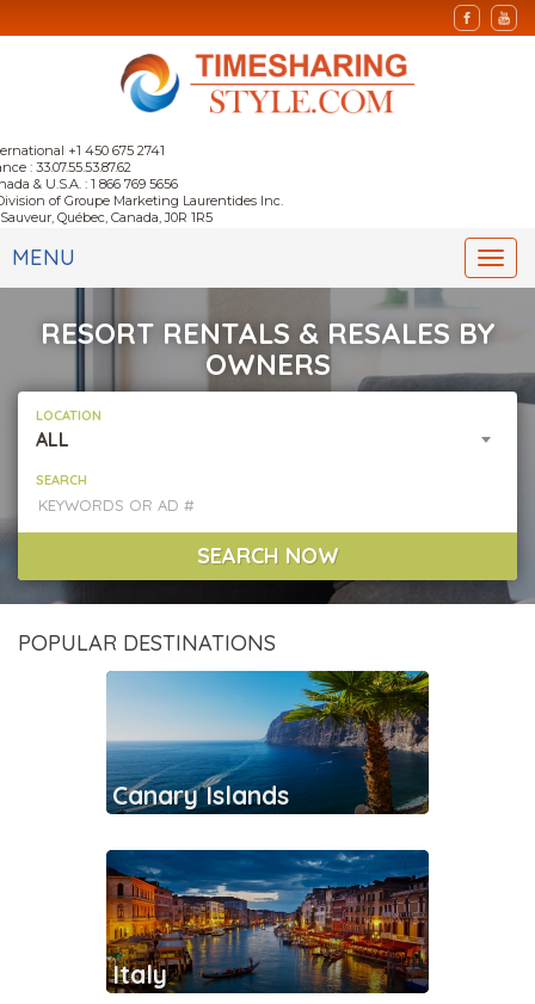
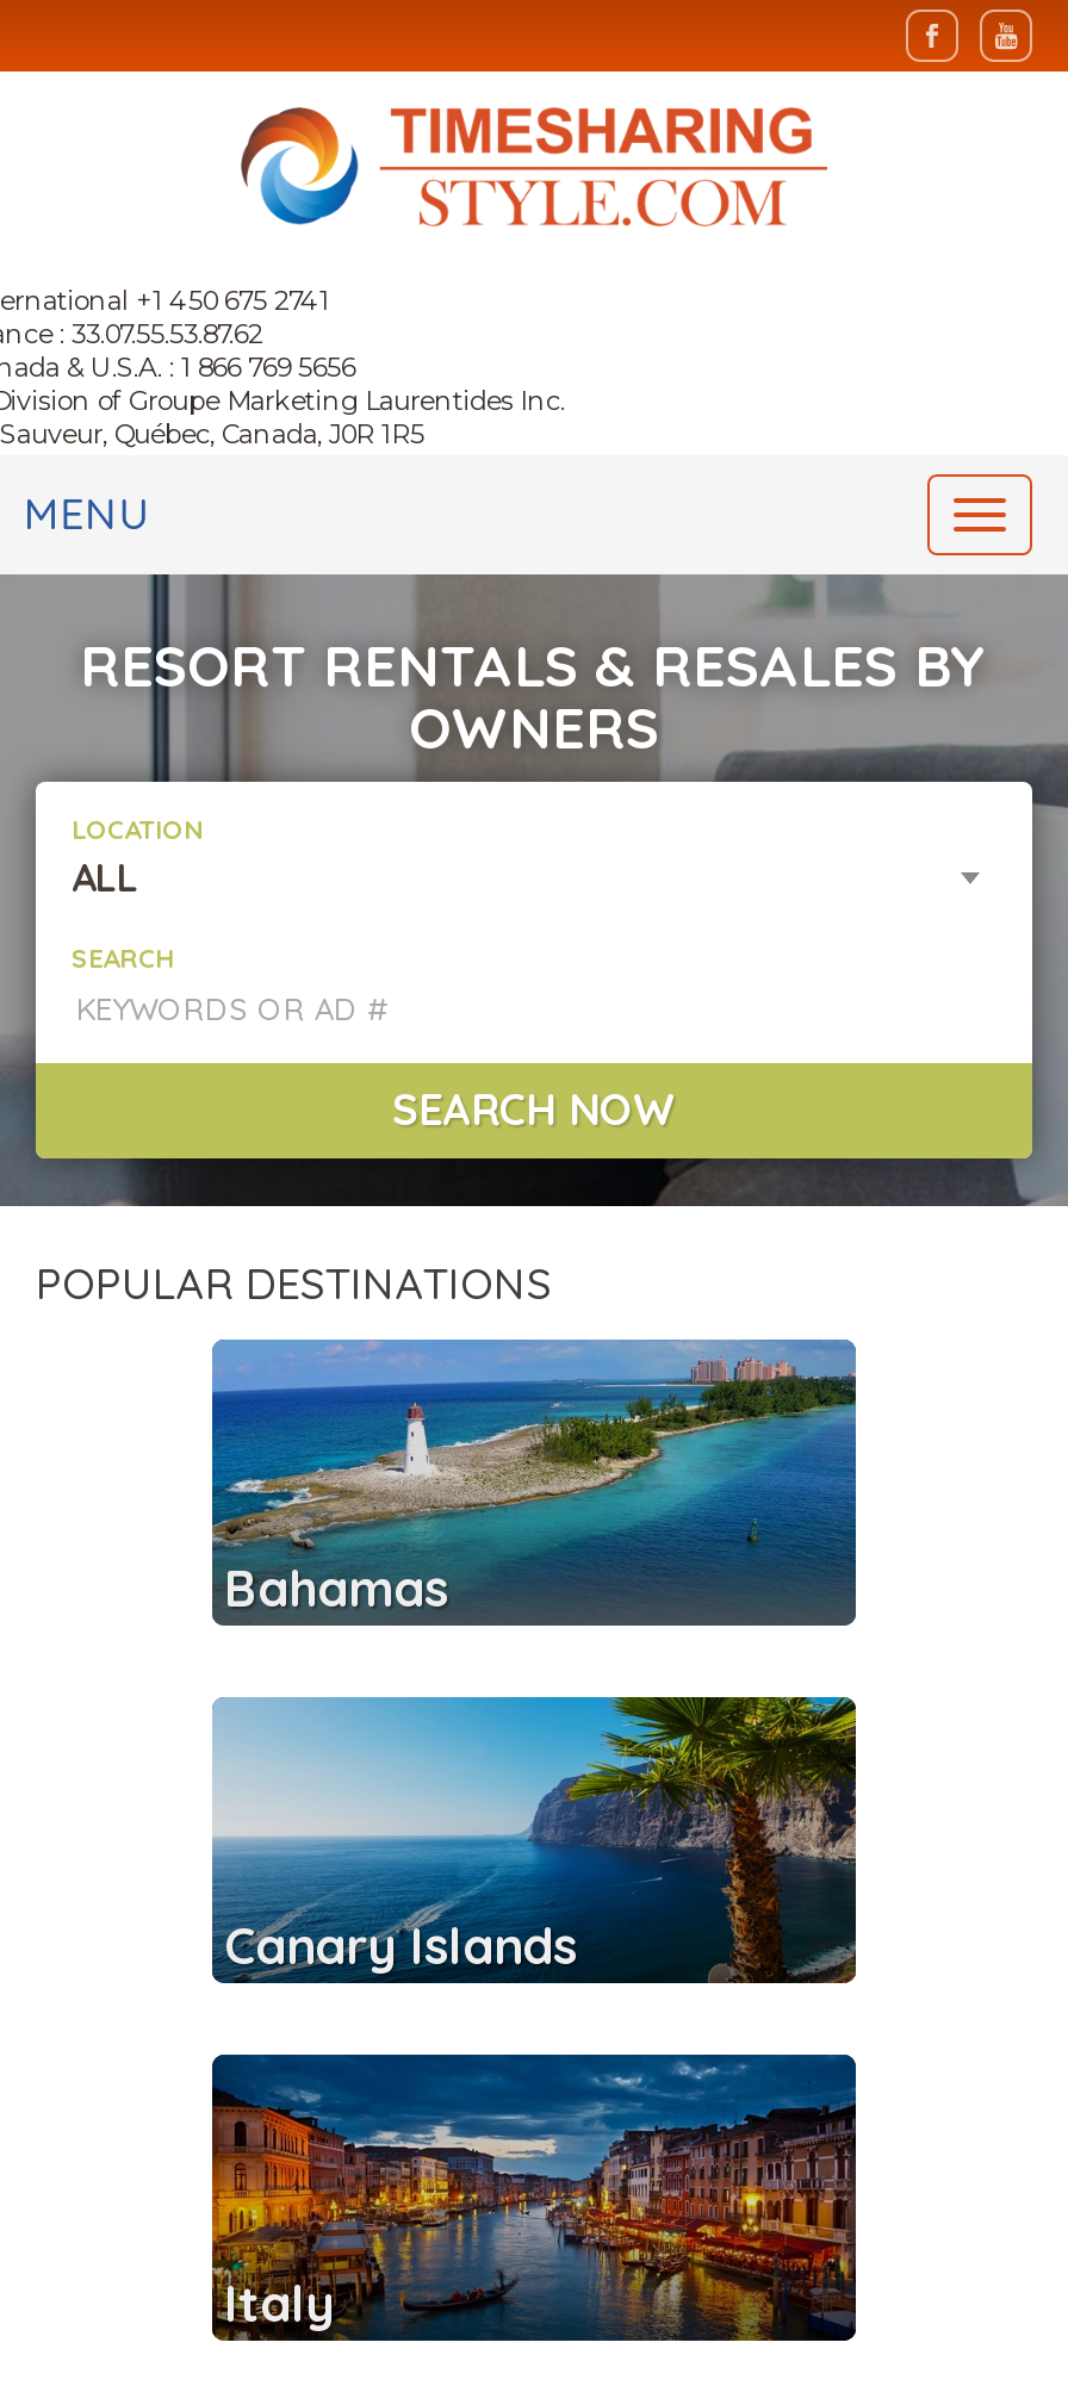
none -> [210,1337,858,1626] [image] | Bahamas

